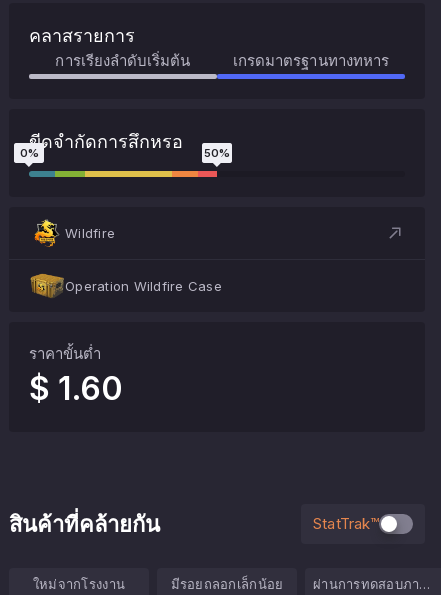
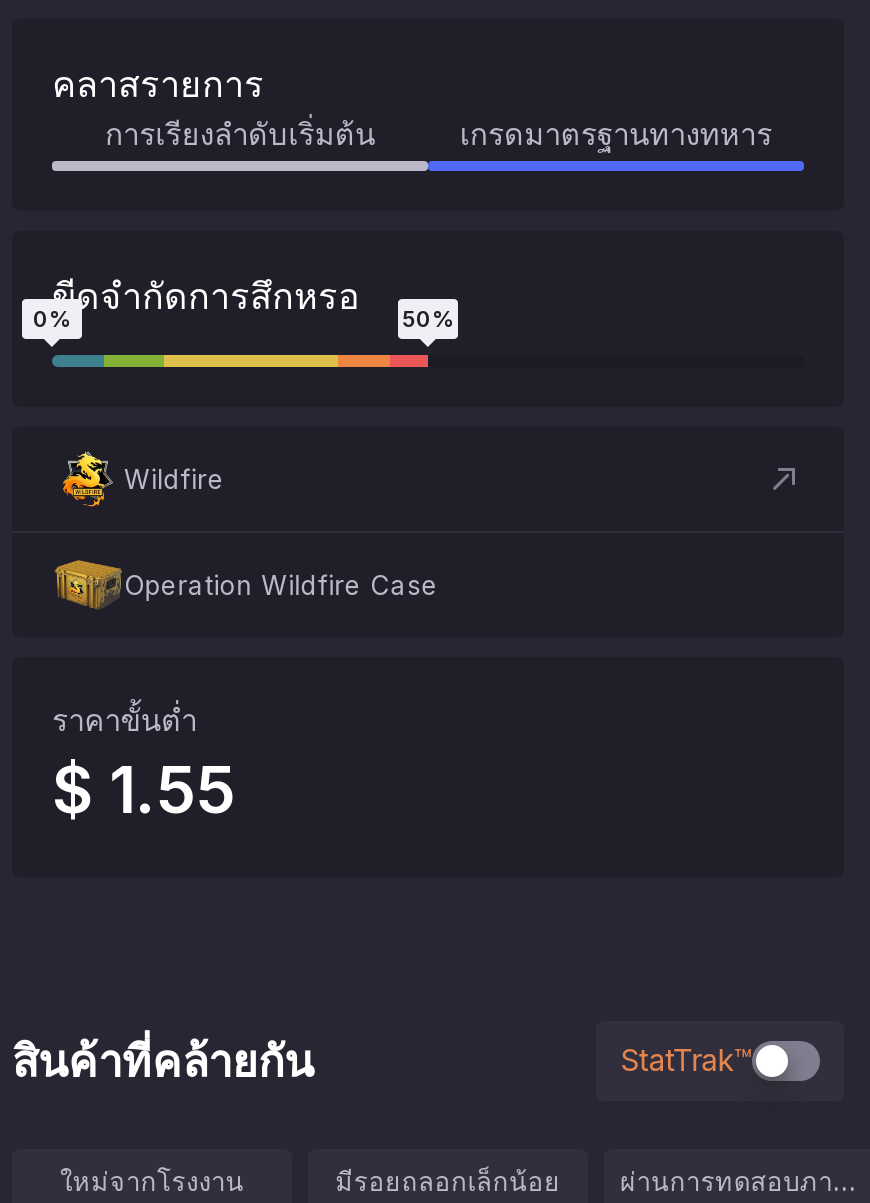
[29,369,123,408] $ 1.60 -> [52,751,236,829] $ 1.55

